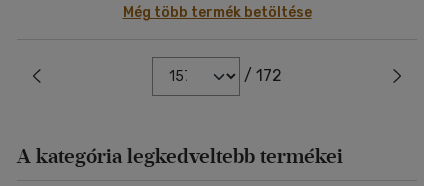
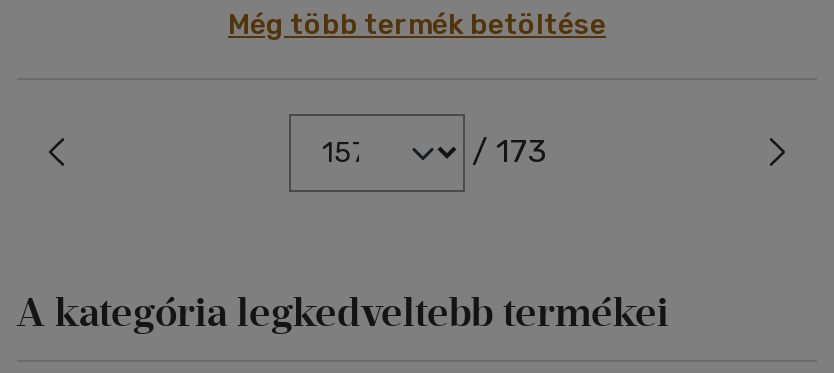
[244,66,282,85] / 172 -> [472,133,546,171] / 173

